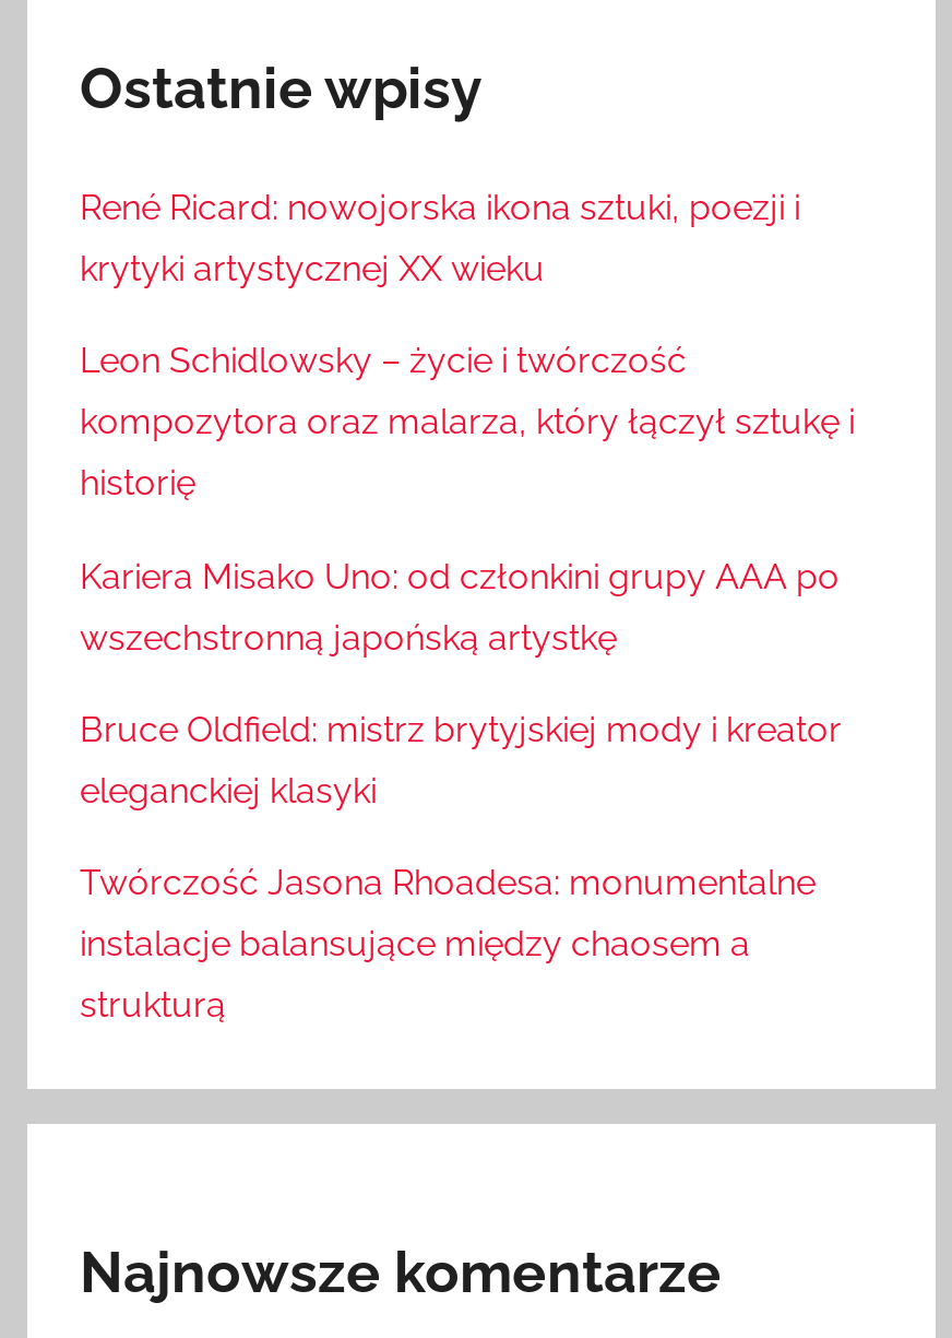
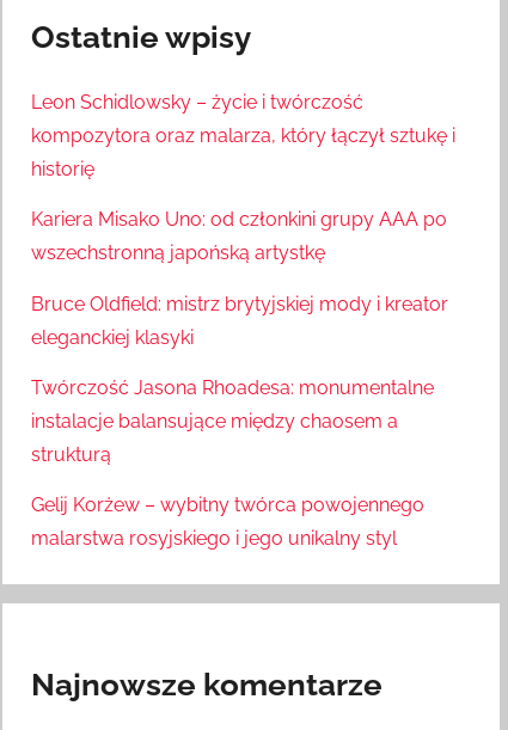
[80,186,800,289] René Ricard: nowojorska ikona sztuki, poezji i | krytyki artystycznej XX wieku -> none
moved [80,340,855,1026] -> [31,91,455,466]: Leon Schidlowsky – życie i twórczość | kompozytora oraz malarza, który łączył sztukę i | historię | ... | instalacje balansujące między chaosem a | strukturą
none -> [31,494,424,550] Gelij Korżew – wybitny twórca powojennego | malarstwa rosyjskiego i jego unikalny styl

